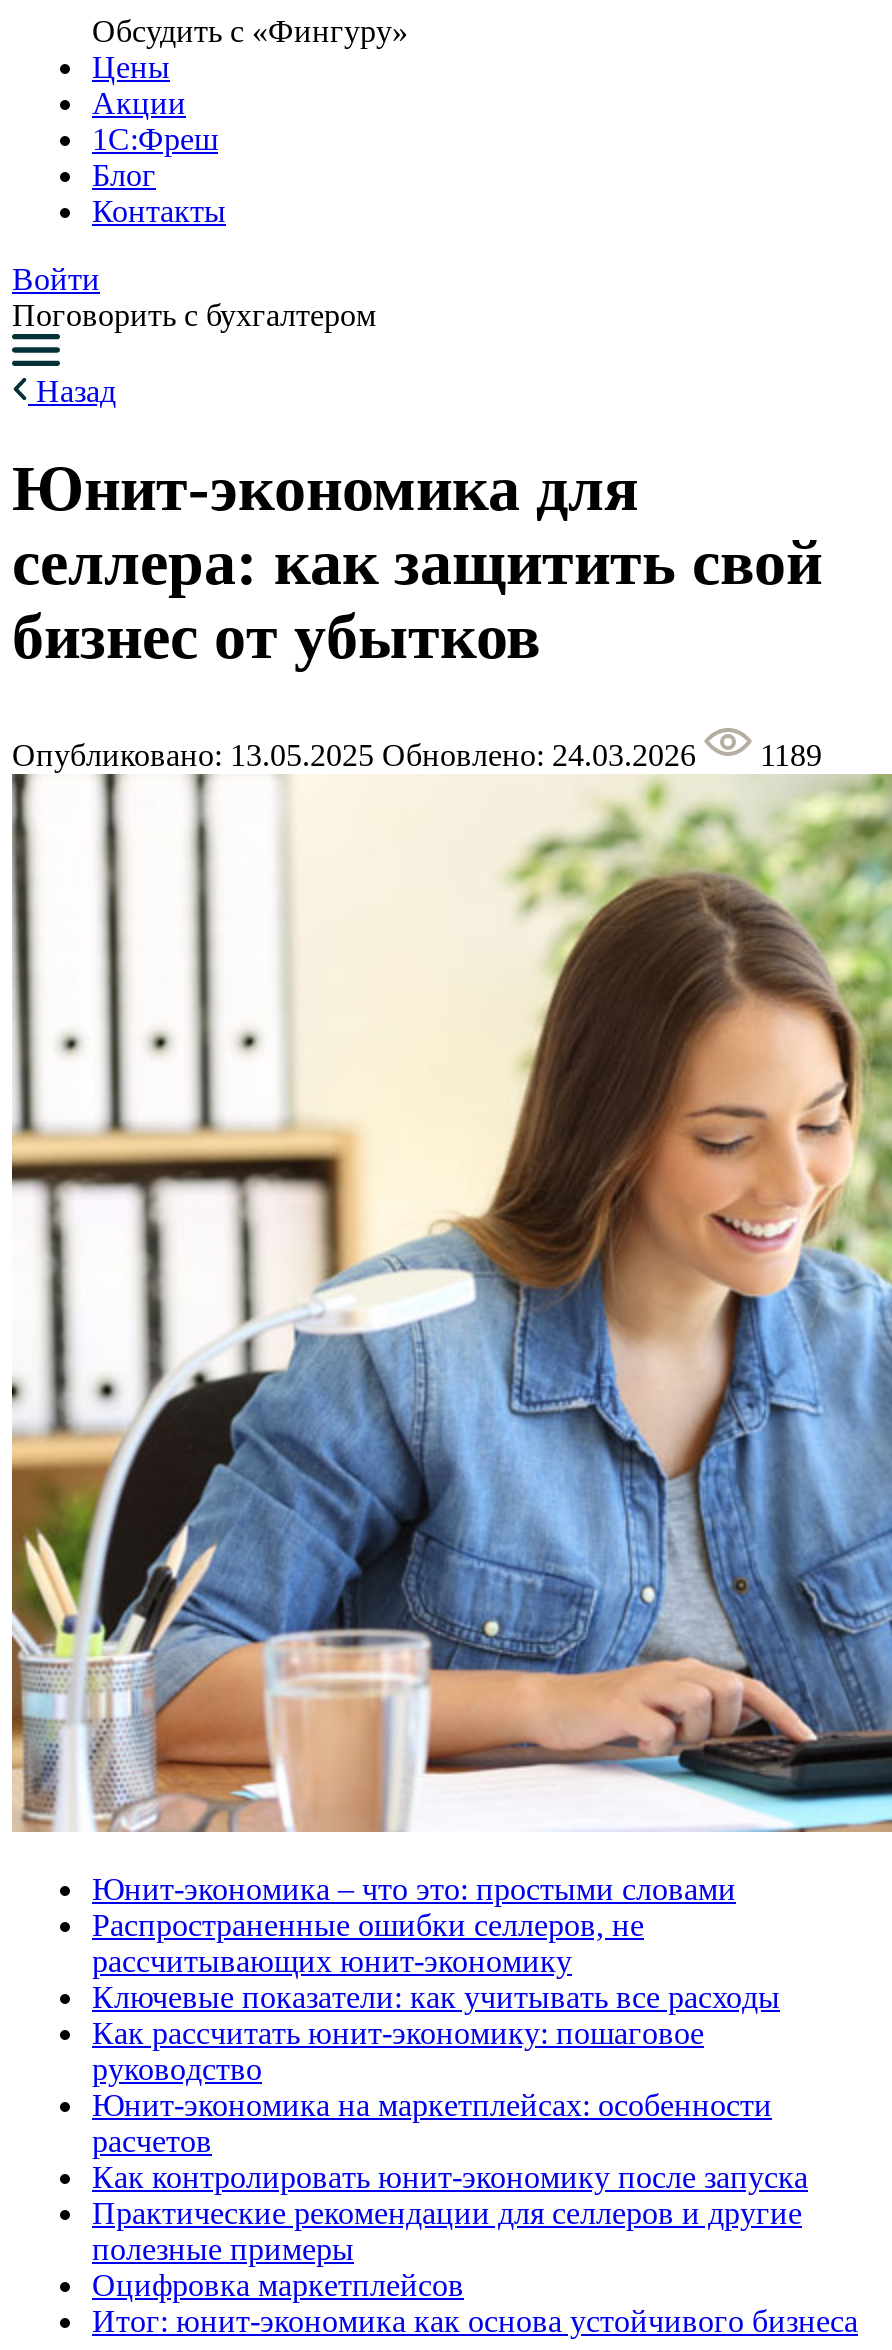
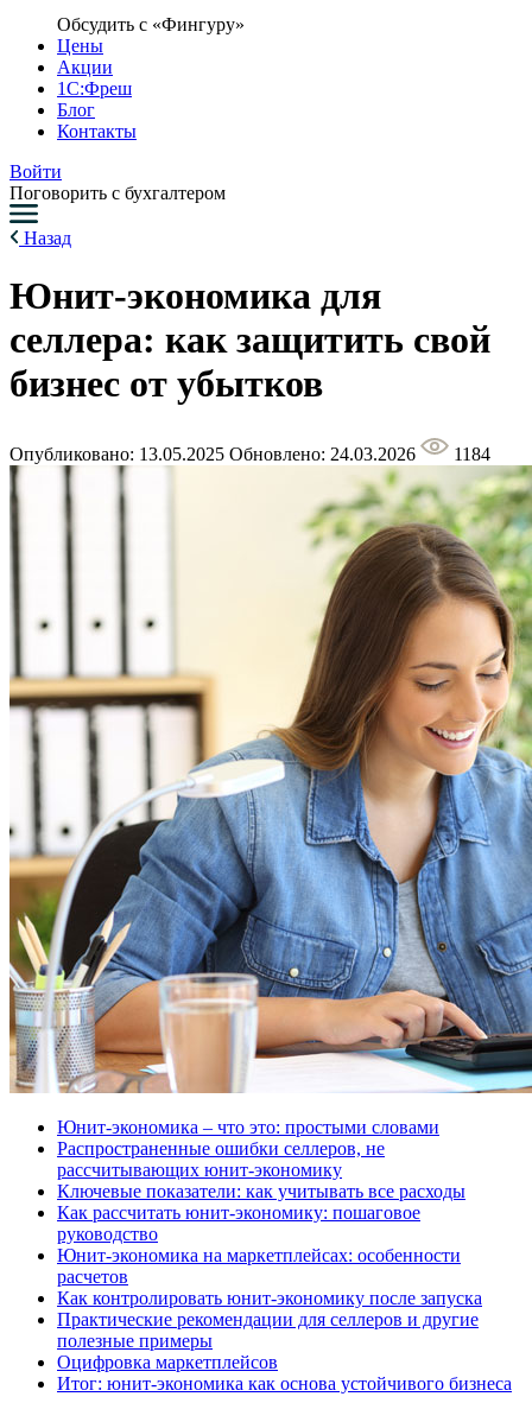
[12,738,822,772] Опубликовано: 13.05.2025 Обновлено: 24.03.2026 1189 -> [9,444,490,464] Опубликовано: 13.05.2025 Обновлено: 24.03.2026 1184

